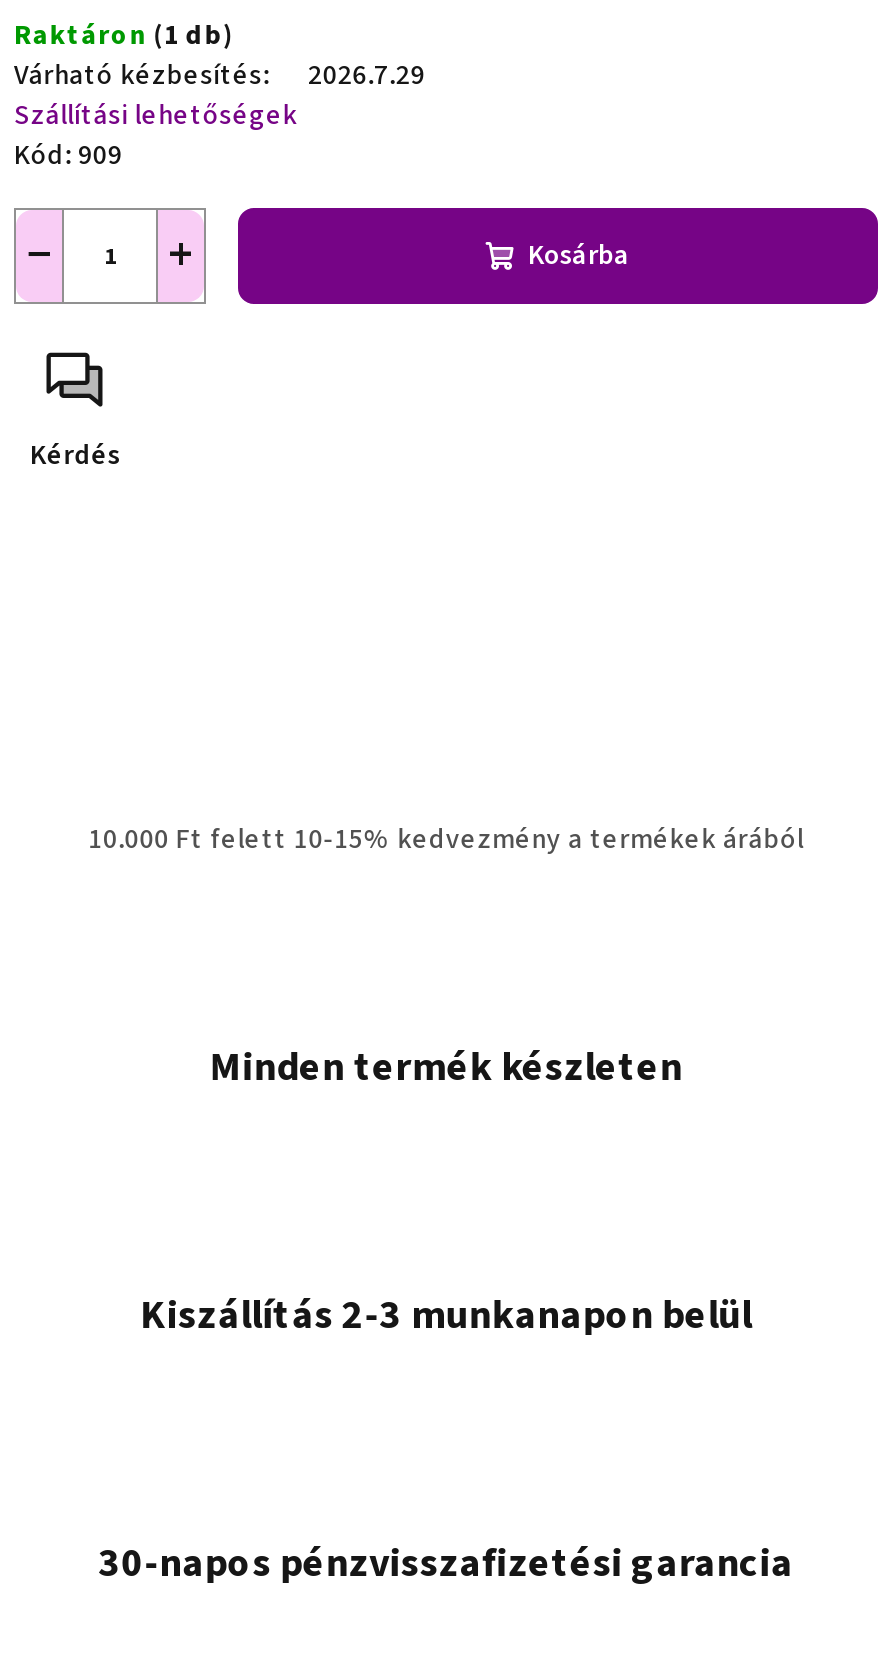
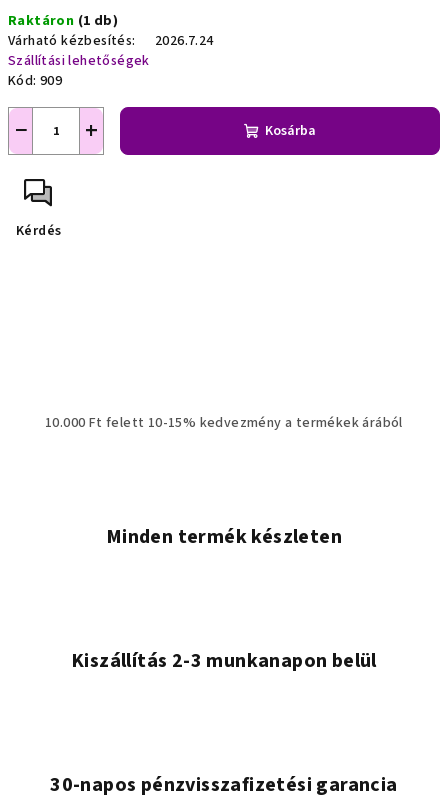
[14,56,425,96] Várható kézbesítés: 2026.7.29 -> [8,31,214,51] Várható kézbesítés: 2026.7.24

